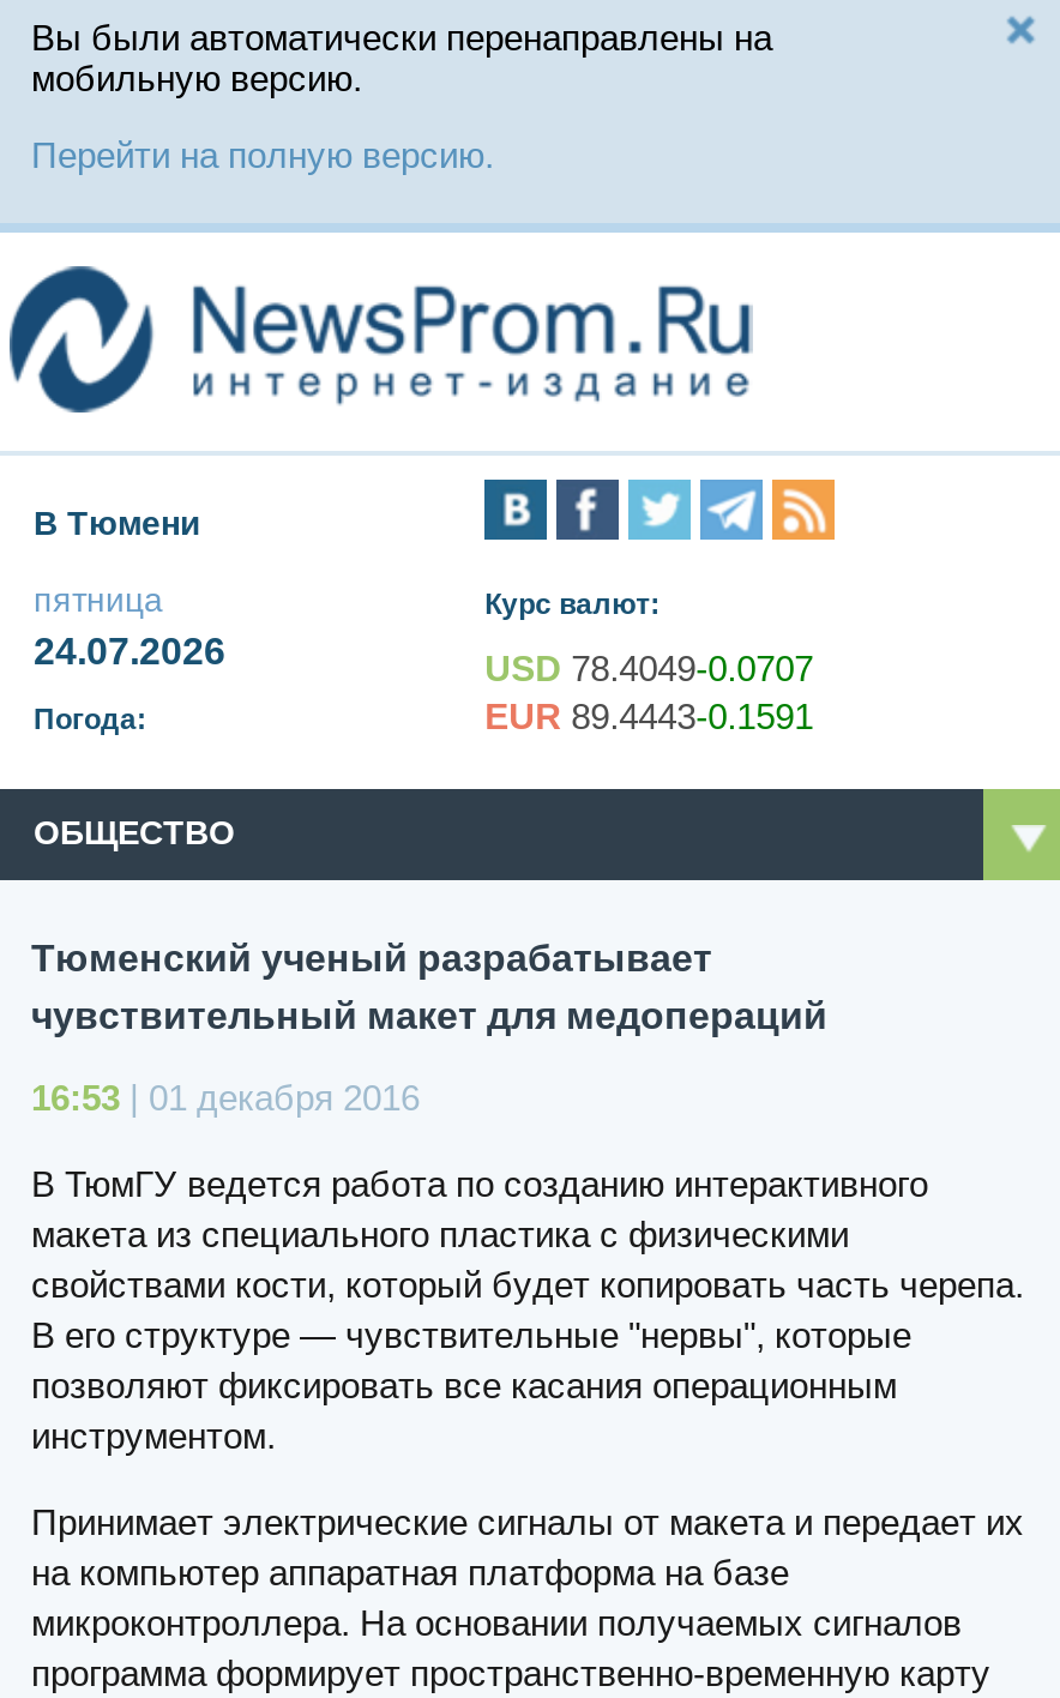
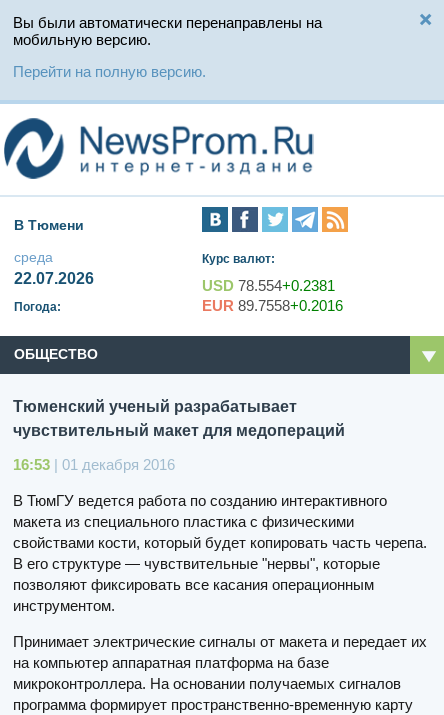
[34,581,225,672] пятница | 24.07.2026 -> [14,249,94,287] среда | 22.07.2026
[485,649,813,689] USD 78.4049-0.0707 -> [202,277,335,294] USD 78.554+0.2381
[485,696,813,737] EUR 89.4443-0.1591 -> [202,297,343,314] EUR 89.7558+0.2016

